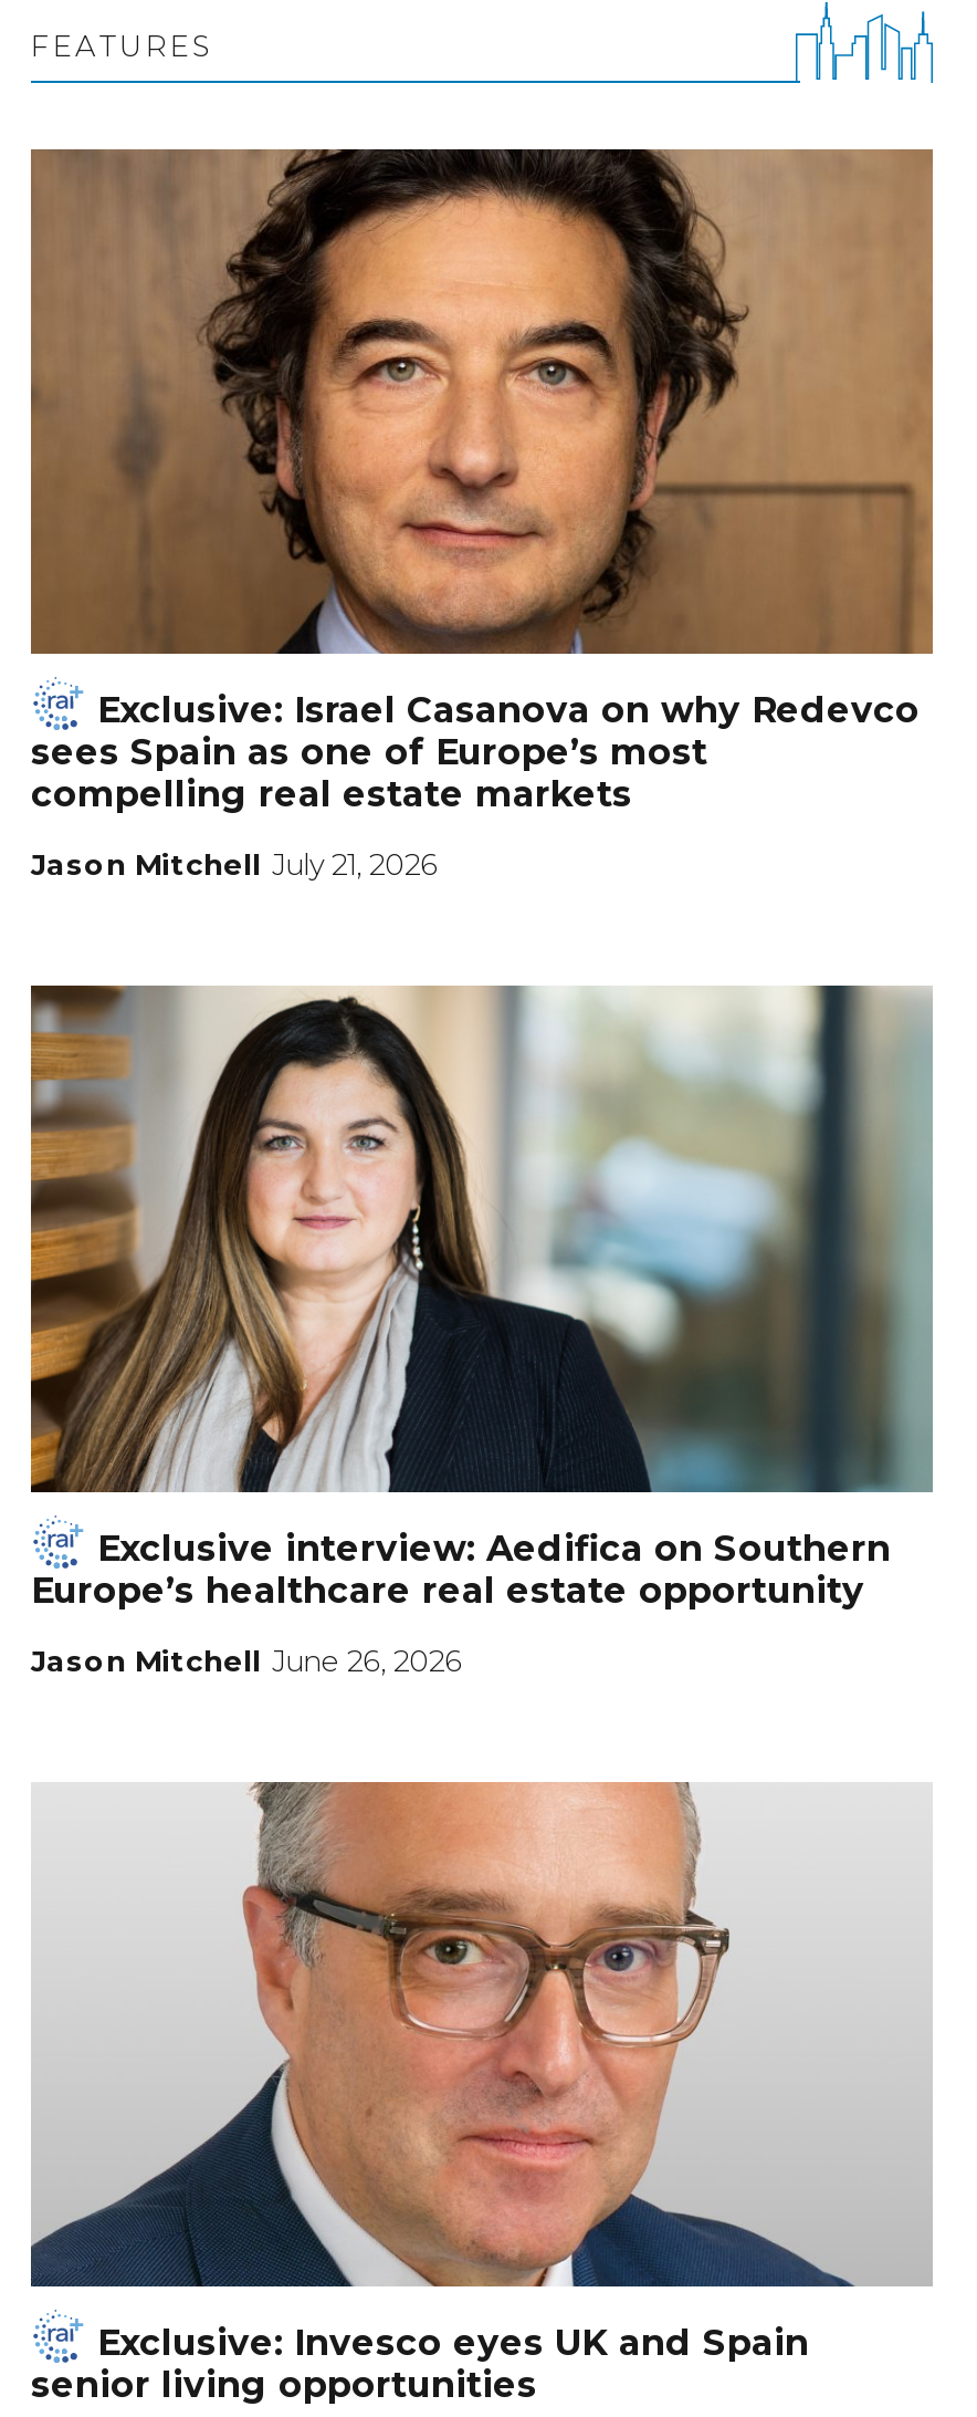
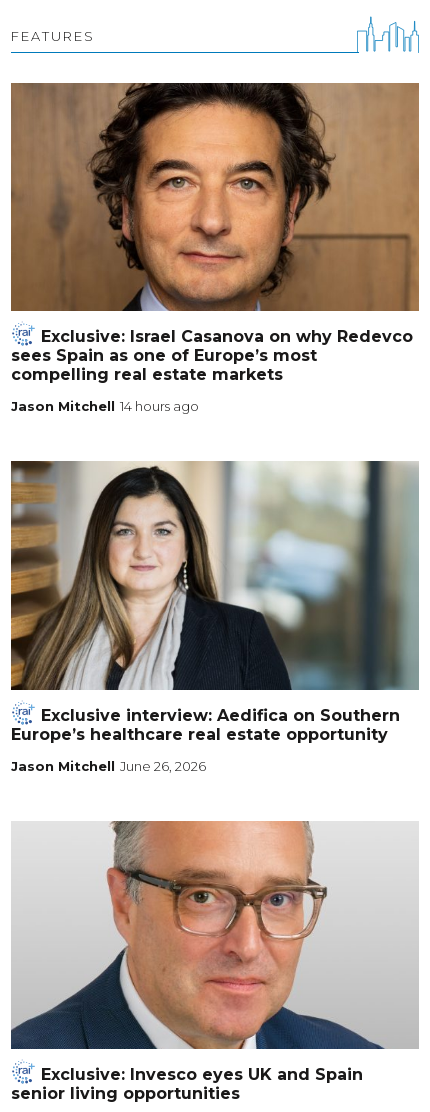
[31,847,438,882] Jason Mitchell July 21, 2026 -> [11,398,199,414] Jason Mitchell 14 hours ago

